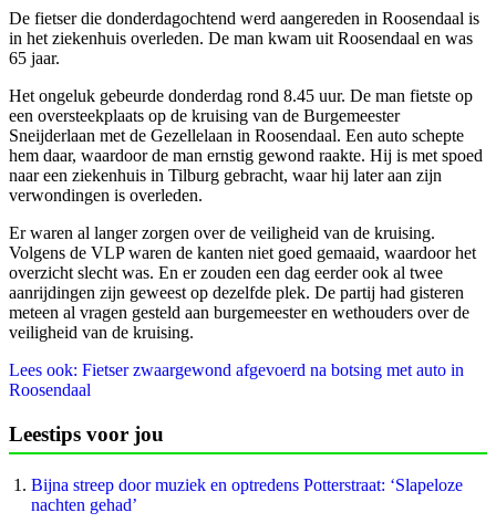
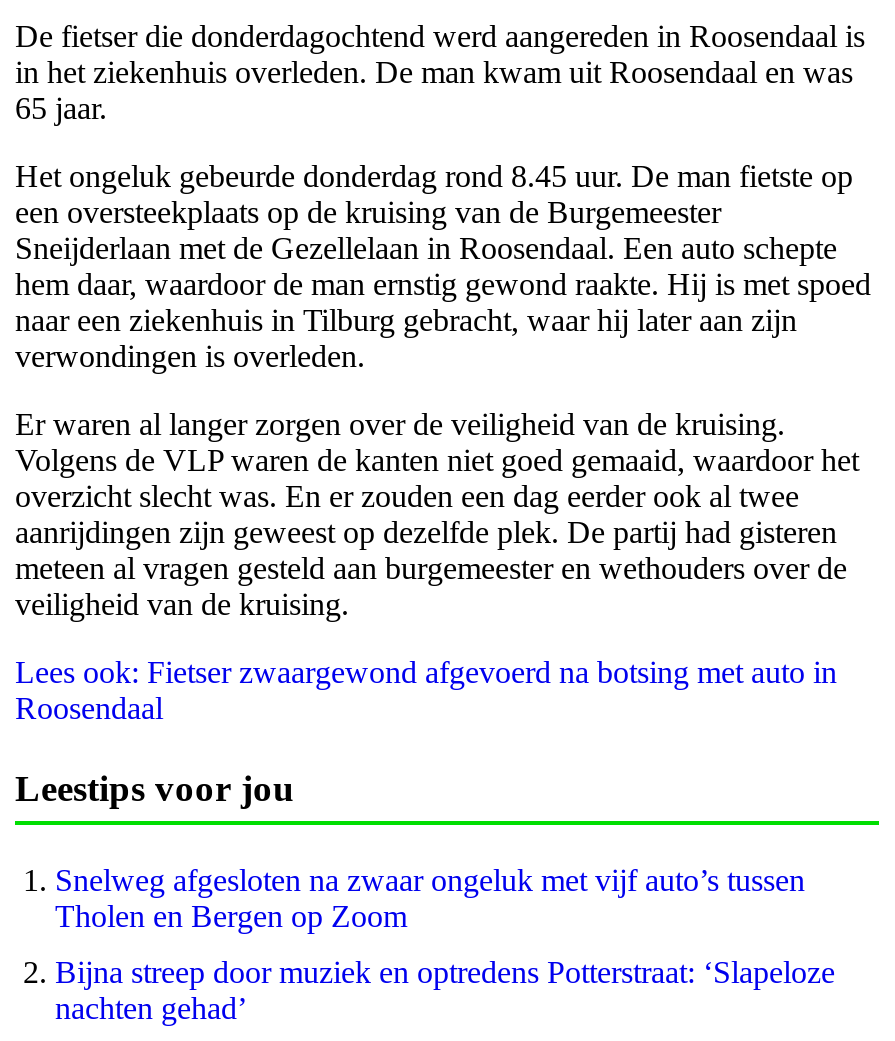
none -> [55,863,805,933] Snelweg afgesloten na zwaar ongeluk met vijf auto’s tussen | Tholen en Bergen op Zoom

